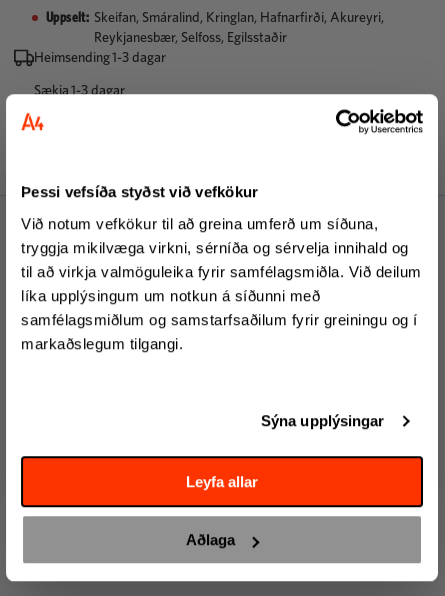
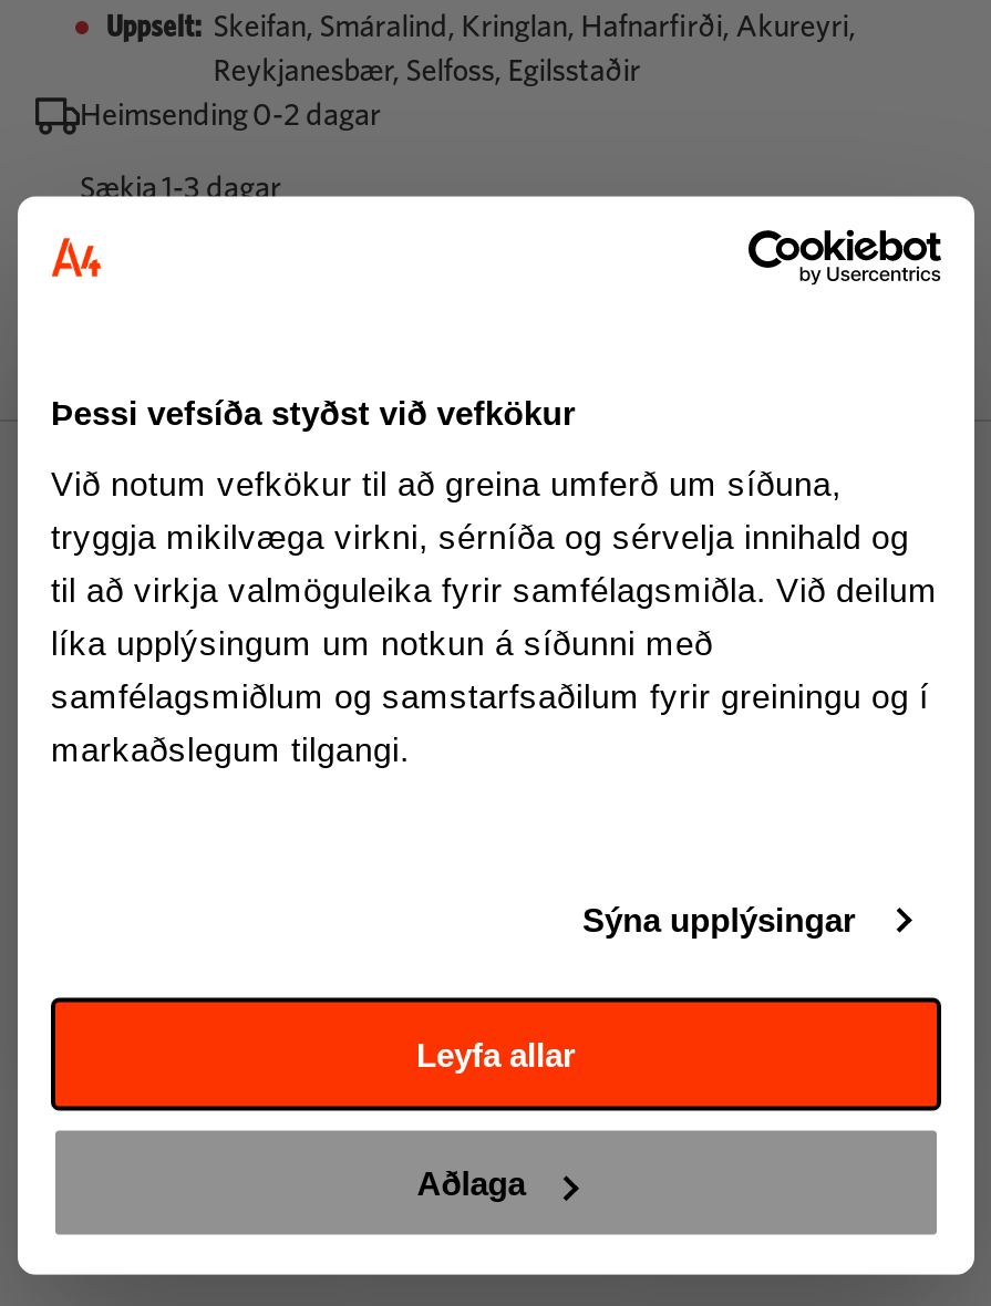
[34,51,166,65] Heimsending 1-3 dagar -> [80,101,381,132] Heimsending 0-2 dagar

